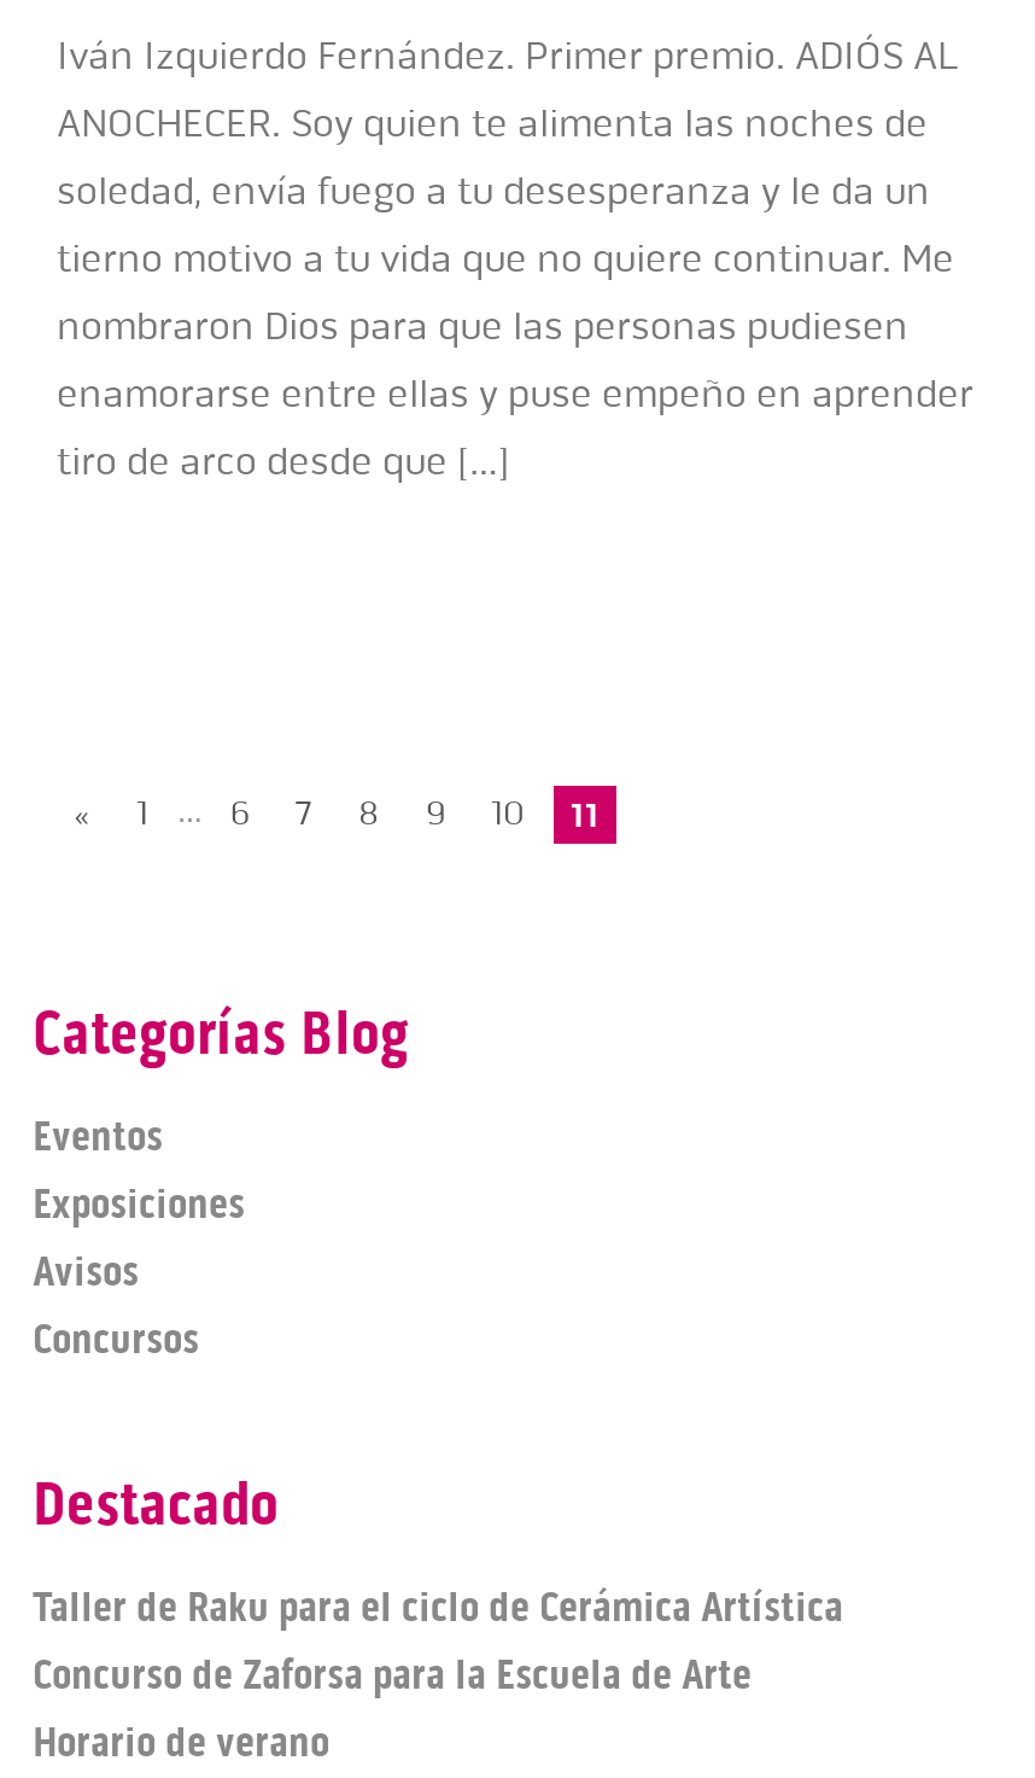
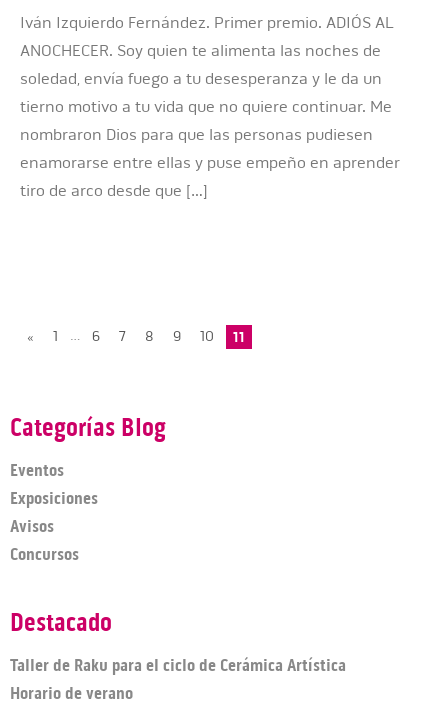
[33,1646,752,1700] Concurso de Zaforsa para la Escuela de Arte -> none

